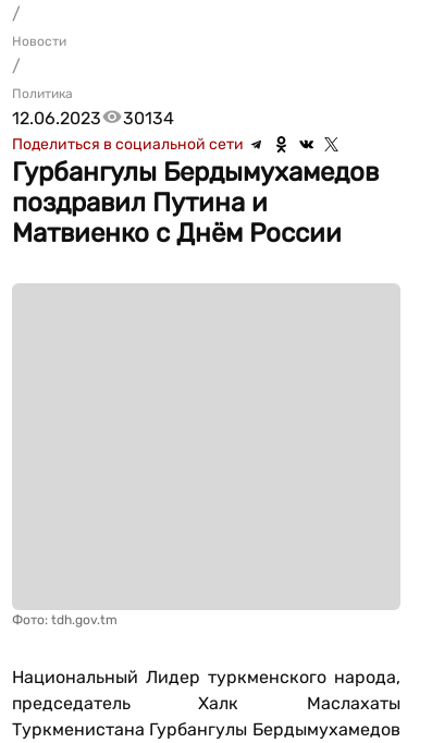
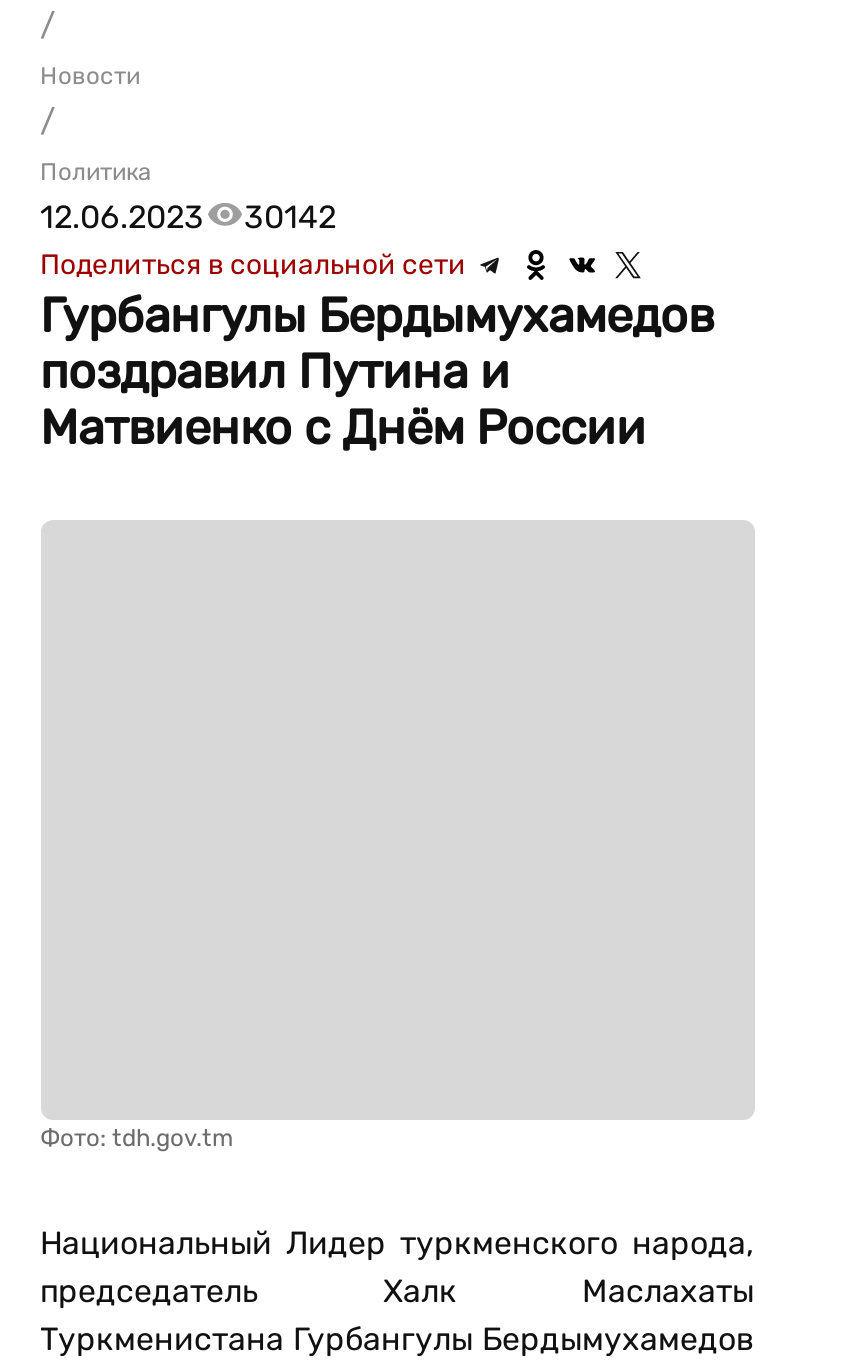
[11,108,174,129] 12.06.2023 30134 -> [40,198,336,236] 12.06.2023 30142

